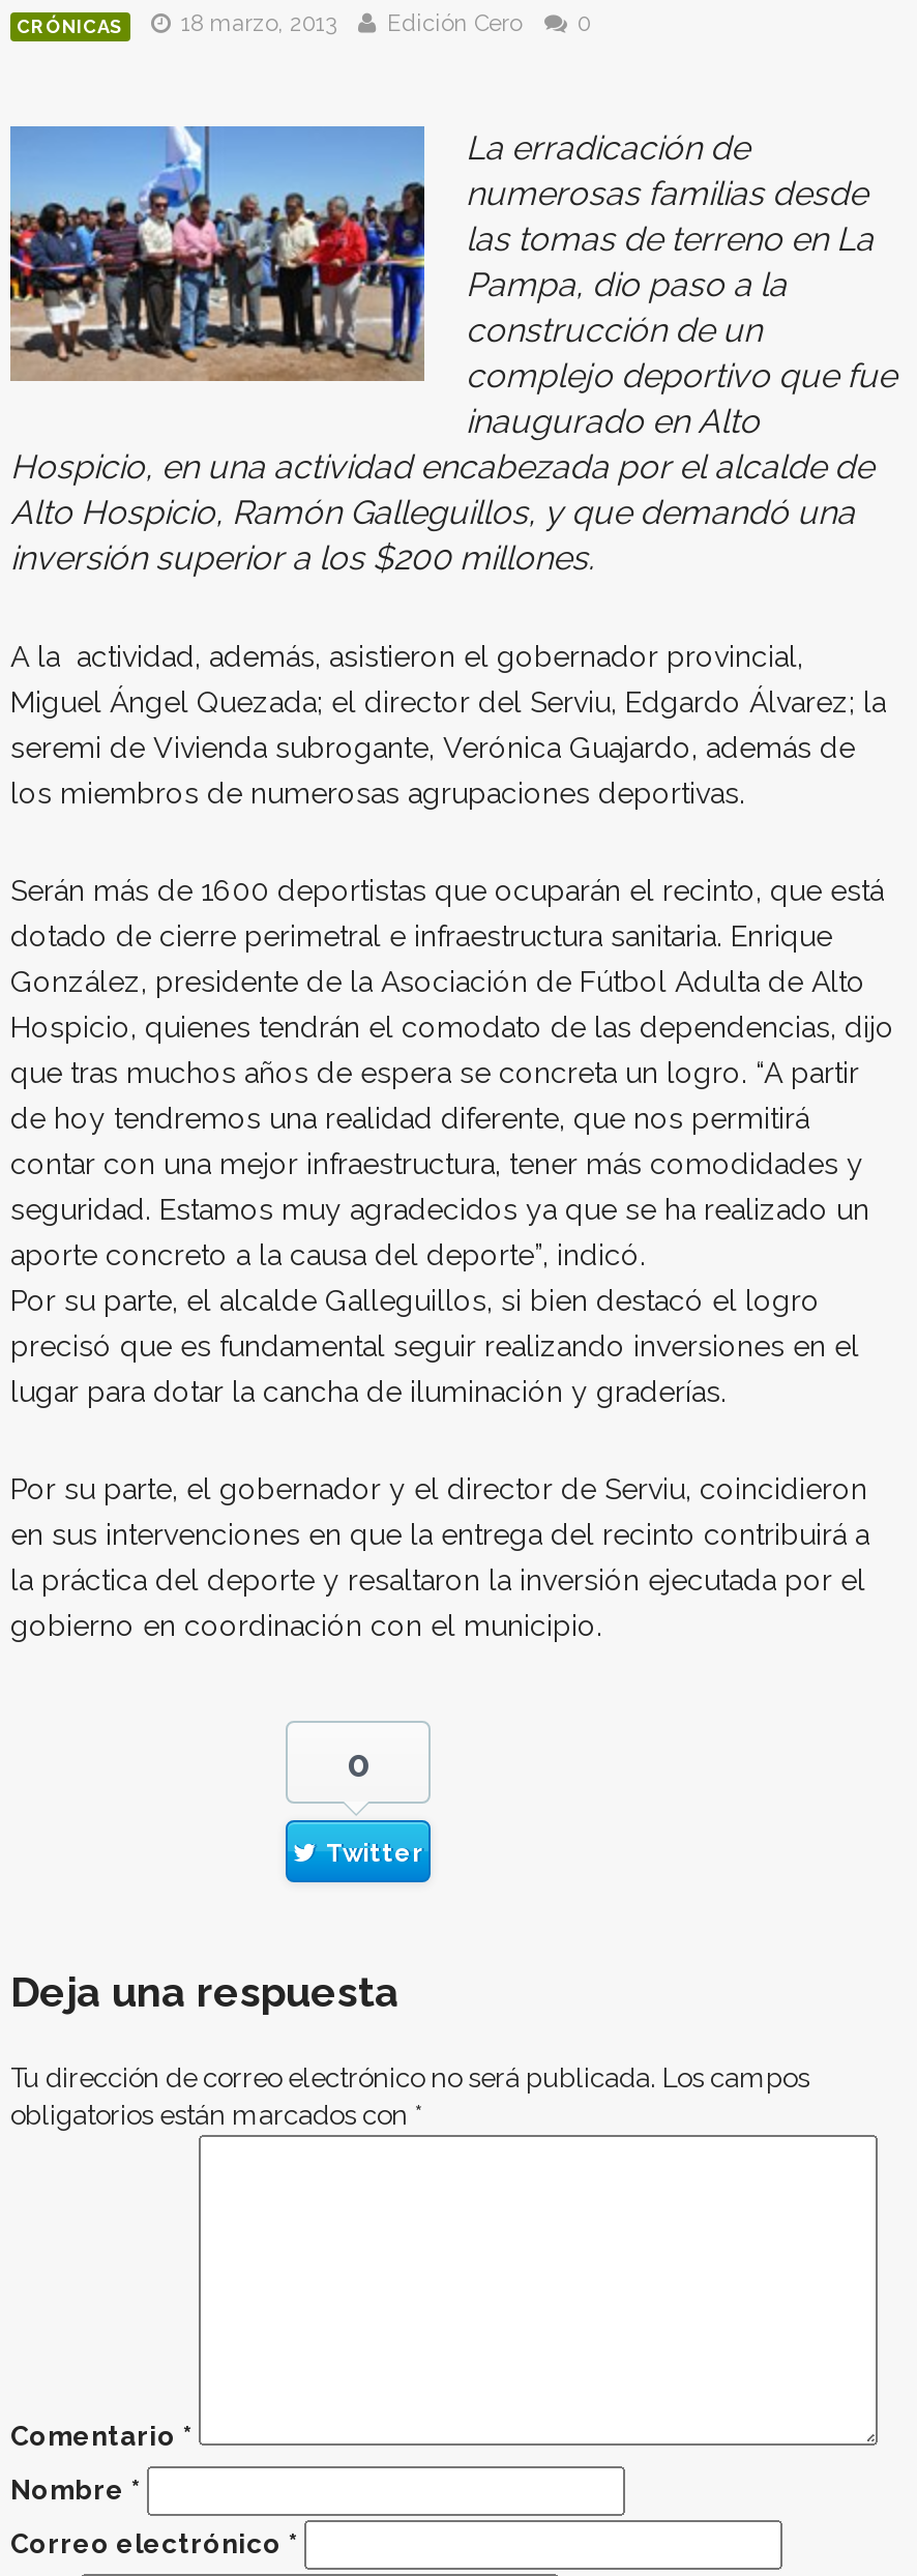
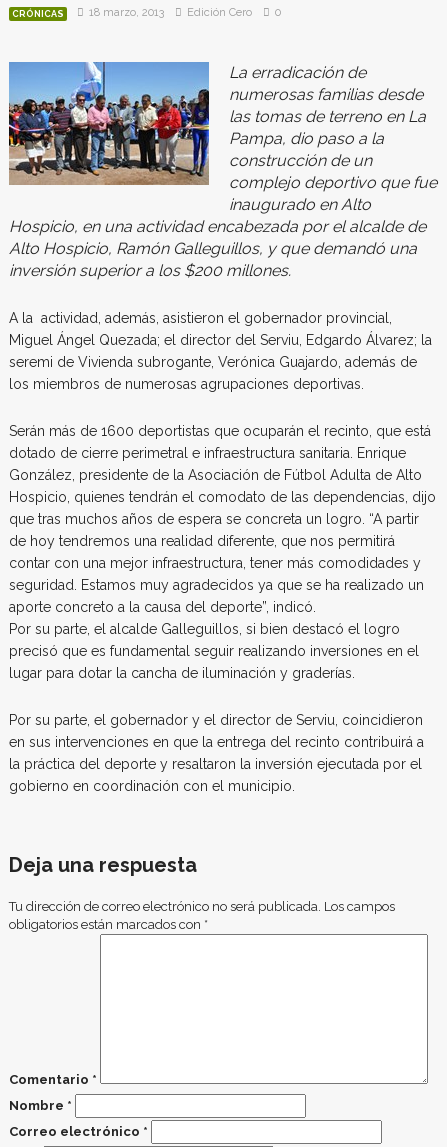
[326,1741,423,1868] 0 | Twitter -> none

